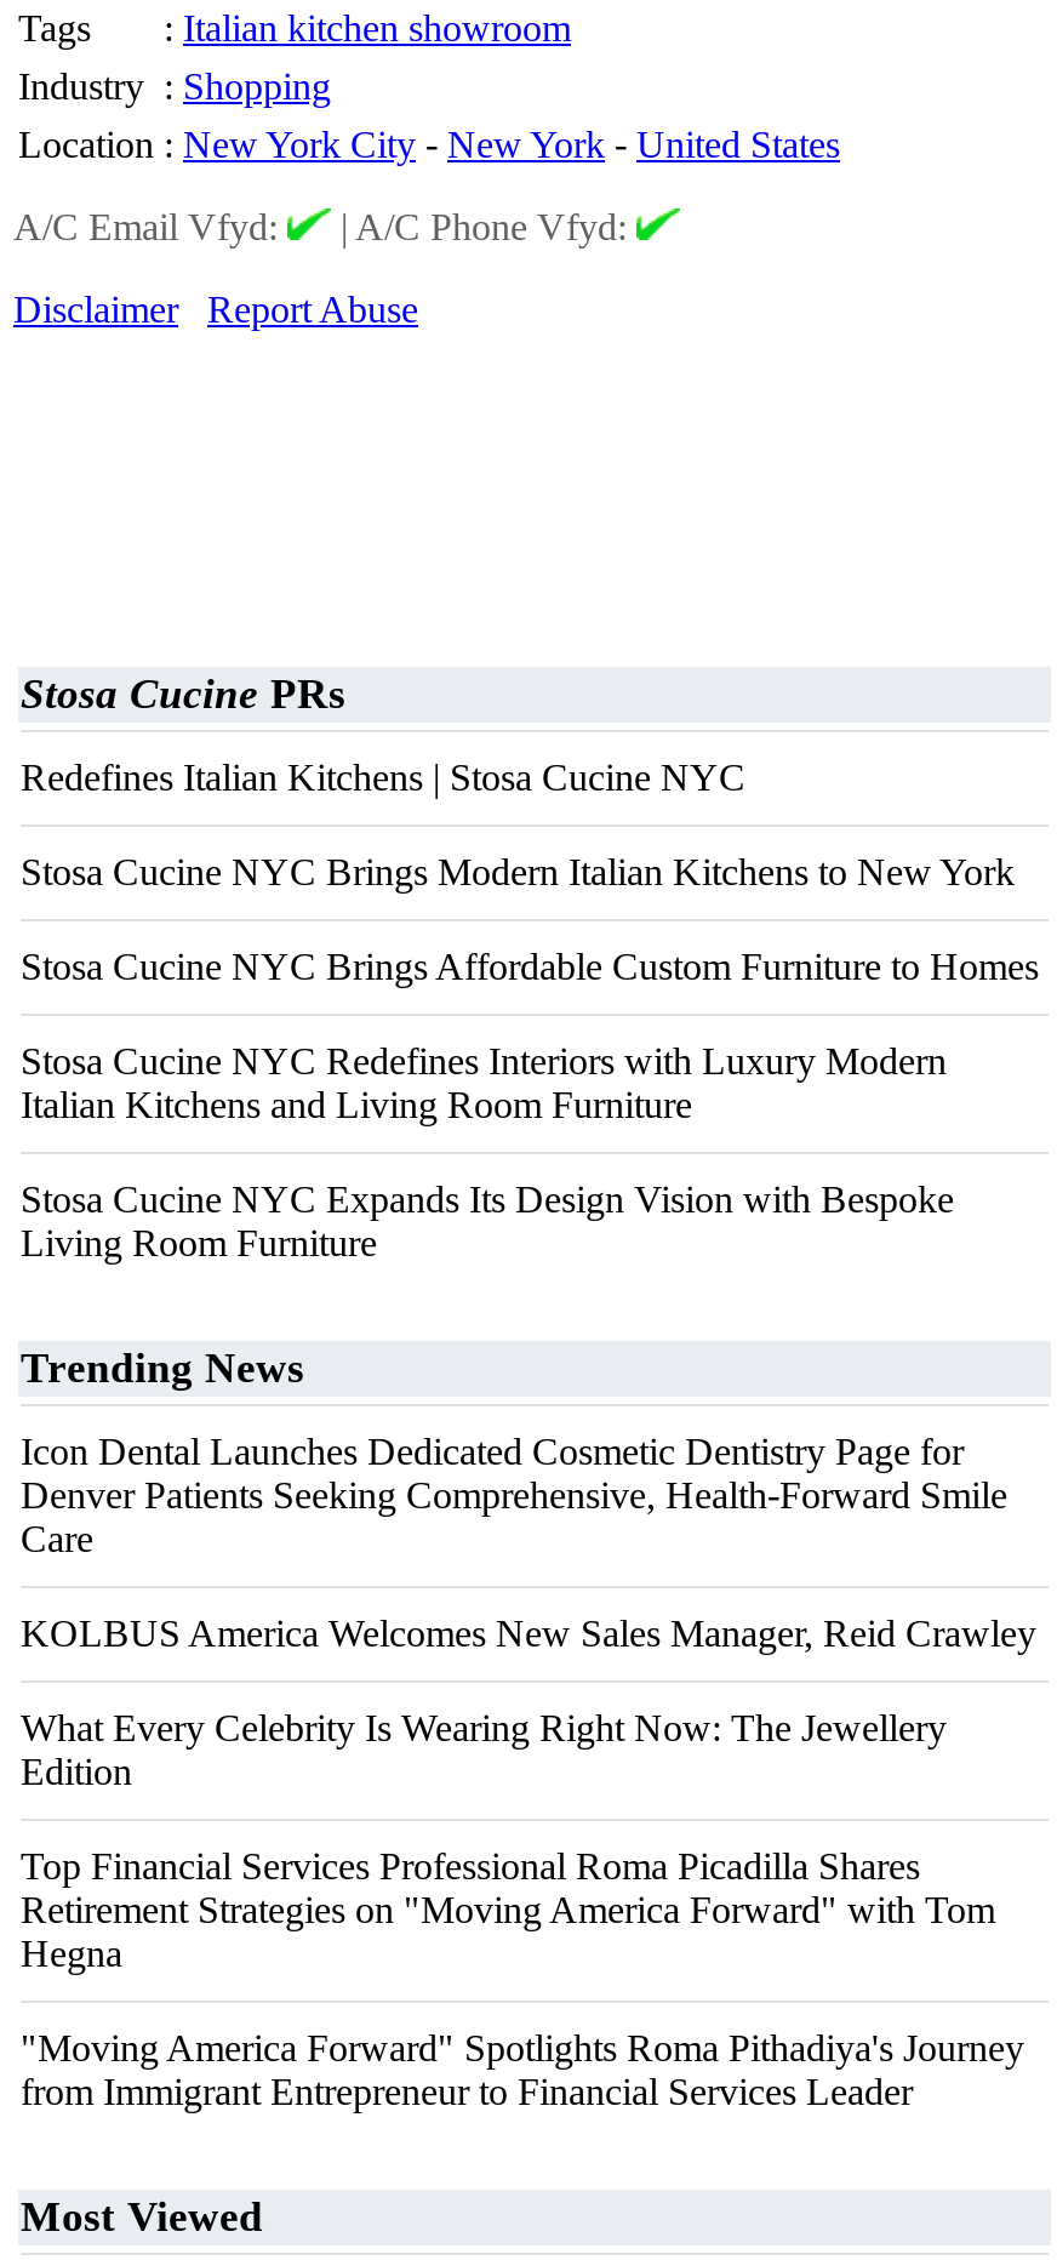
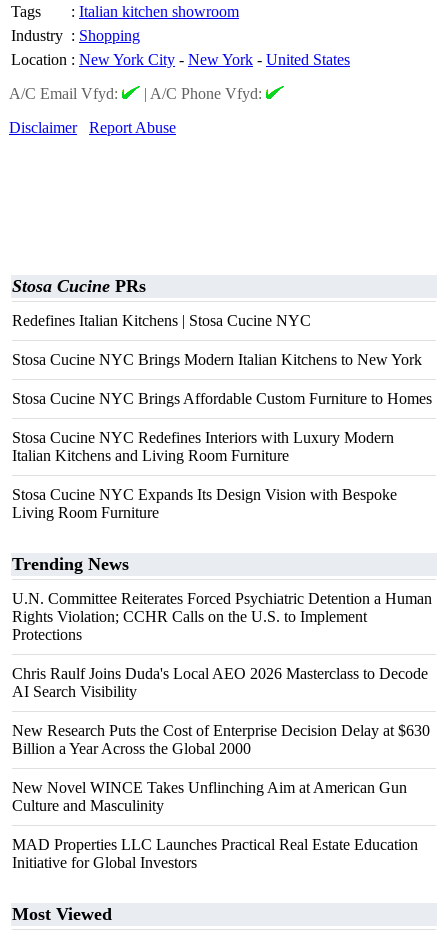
[21,1431,1007,1559] Icon Dental Launches Dedicated Cosmetic Dentistry Page for | Denver Patients Seeking Comprehensive, Health-Forward Smile | Care -> [12,590,432,643] U.N. Committee Reiterates Forced Psychiatric Detention a Human | Rights Violation; CCHR Calls on the U.S. to Implement | Protections
[21,1613,1036,1654] KOLBUS America Welcomes New Sales Manager, Reid Crawley -> [12,665,428,700] Chris Raulf Joins Duda's Local AEO 2026 Masterclass to Decode | AI Search Visibility
[21,1707,947,1792] What Every Celebrity Is Wearing Right Now: The Jewellery | Edition -> [12,722,430,757] New Research Puts the Cost of Enterprise Decision Delay at $630 | Billion a Year Across the Global 2000
[21,1845,995,1974] Top Financial Services Professional Roma Picadilla Shares | Retirement Strategies on "Moving America Forward" with Tom | Hegna -> [12,779,407,814] New Novel WINCE Takes Unflinching Aim at American Gun | Culture and Masculinity
[21,2027,1024,2112] "Moving America Forward" Spotlights Roma Pithadiya's Journey | from Immigrant Entrepreneur to Financial Services Leader -> [12,836,418,871] MAD Properties LLC Launches Practical Real Estate Education | Initiative for Global Investors

